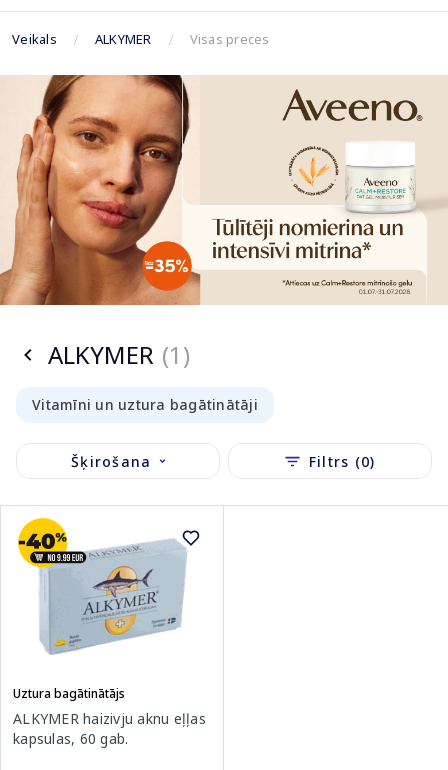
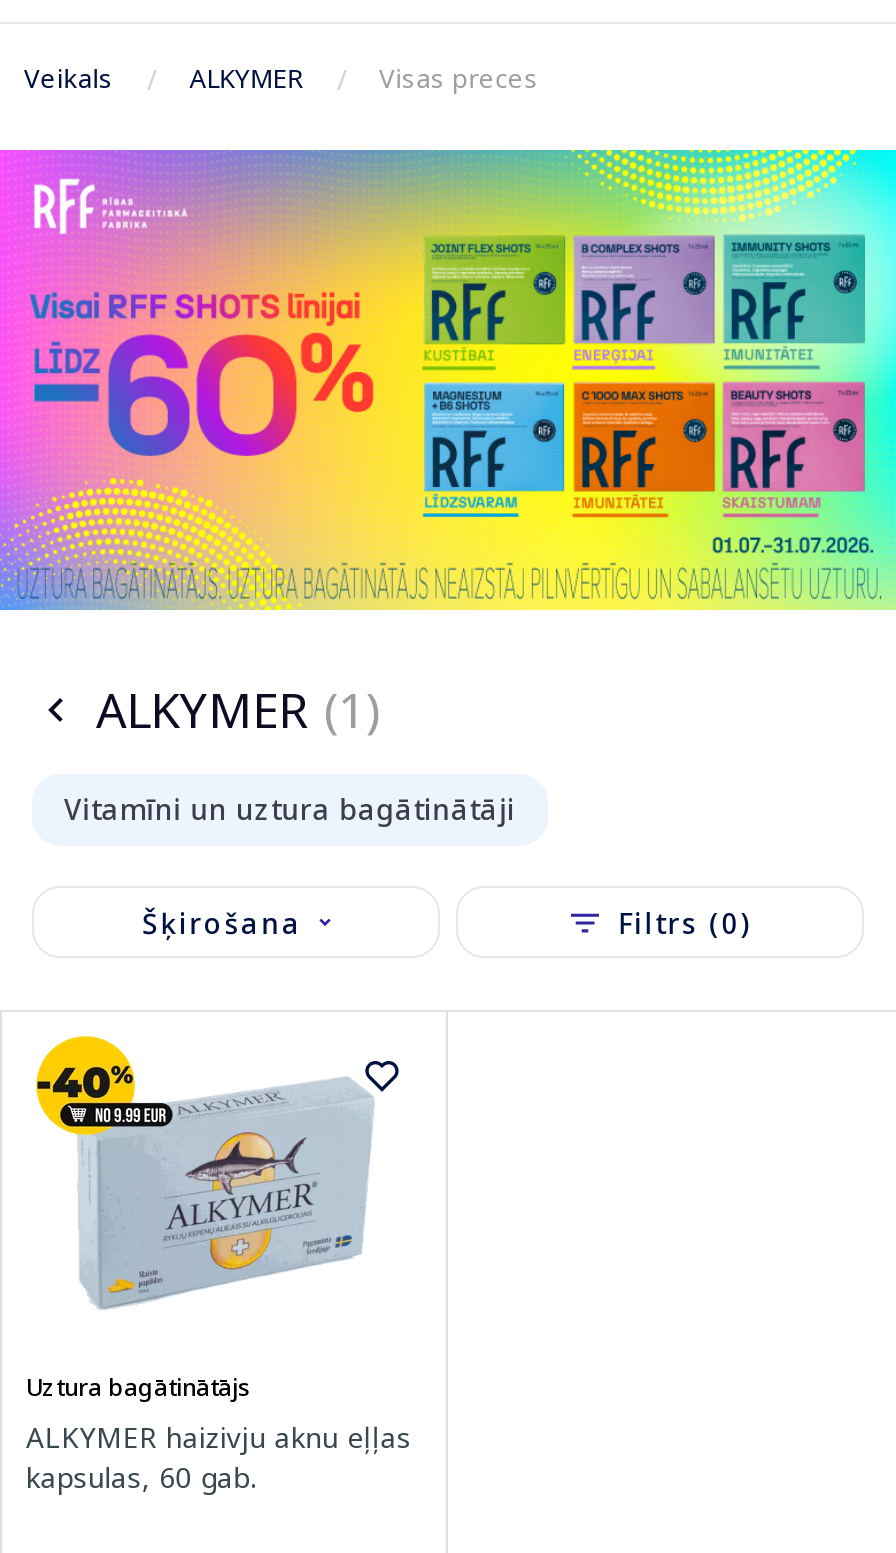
[3,74,445,306] [image] -> [6,148,890,612] [image]

